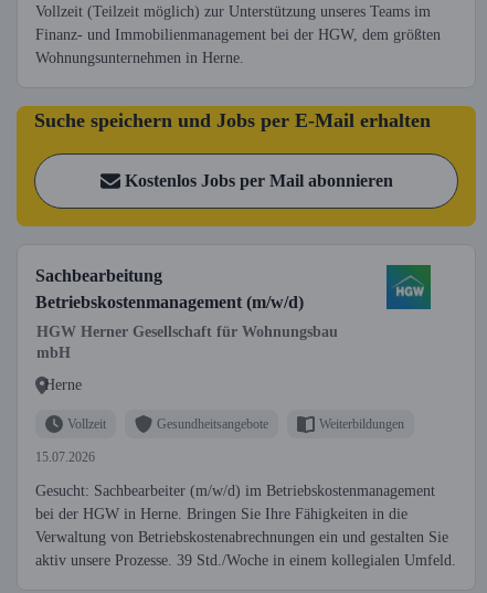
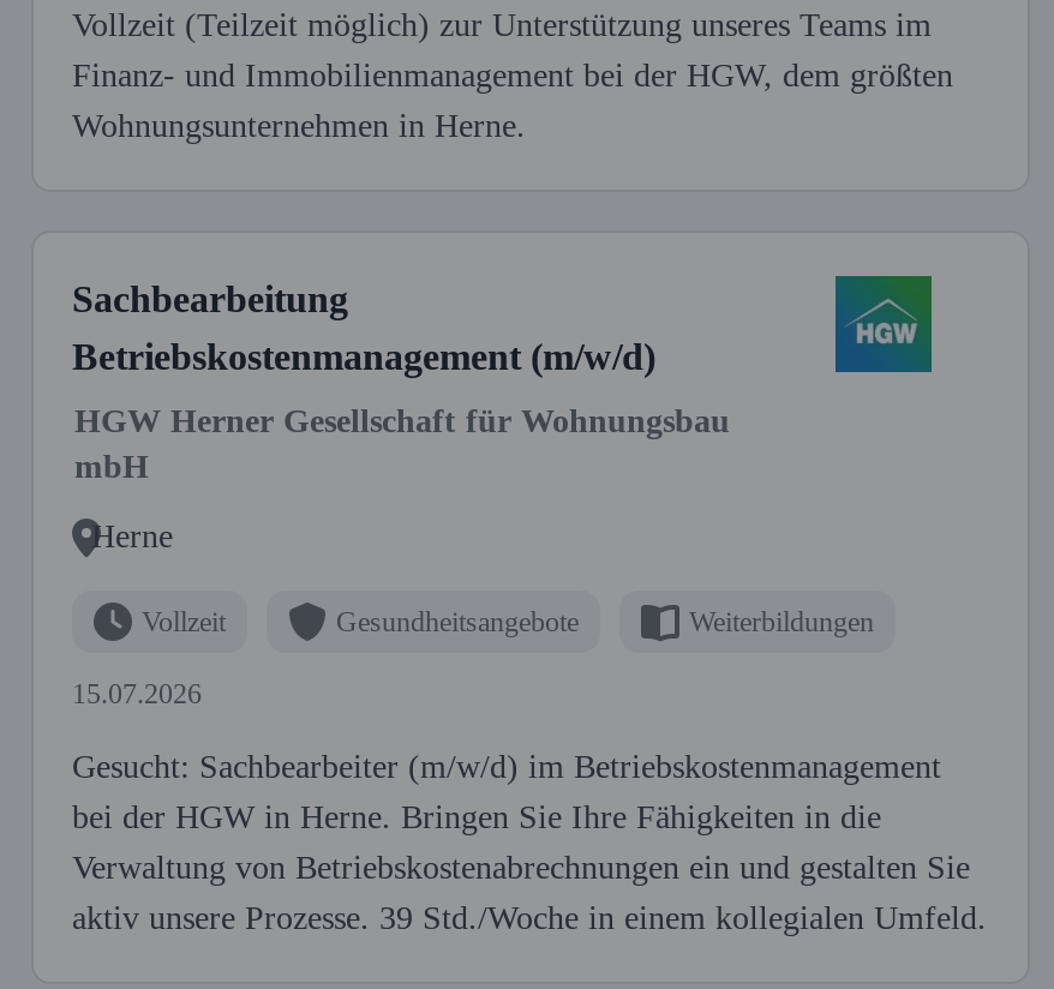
[15,105,477,227] [image] | Suche speichern und Jobs per E-Mail erhalten | Kostenlos Jobs per Mail abonnieren -> none

